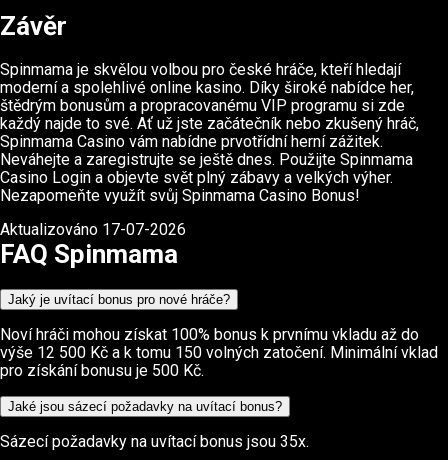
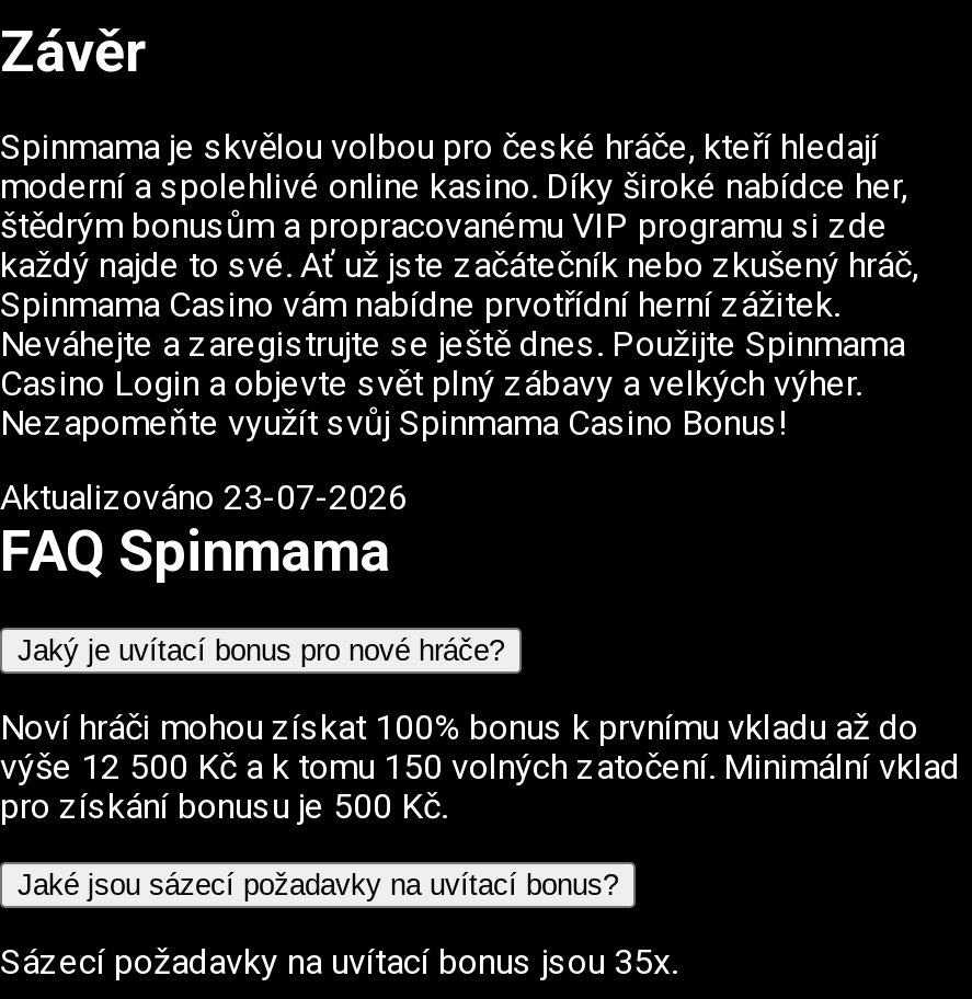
[0,220,186,239] Aktualizováno 17-07-2026 -> [0,476,408,517] Aktualizováno 23-07-2026

